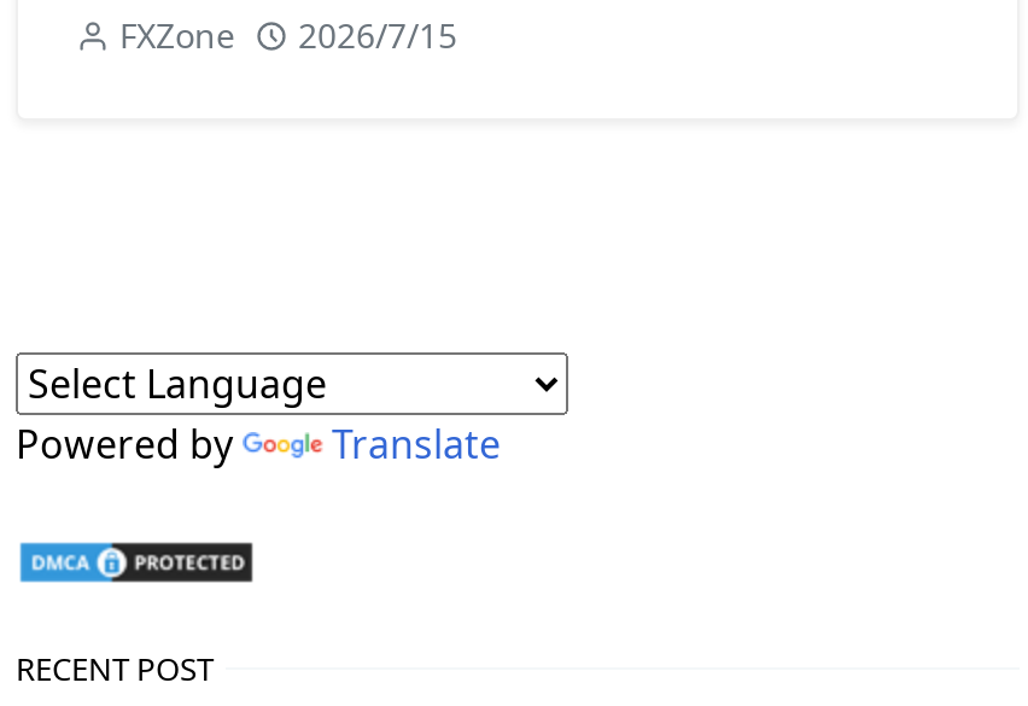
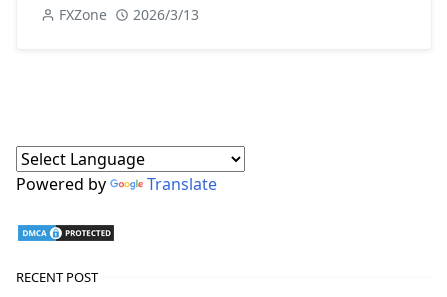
[119,11,457,57] FXZone 2026/7/15 -> [59,5,199,24] FXZone 2026/3/13

